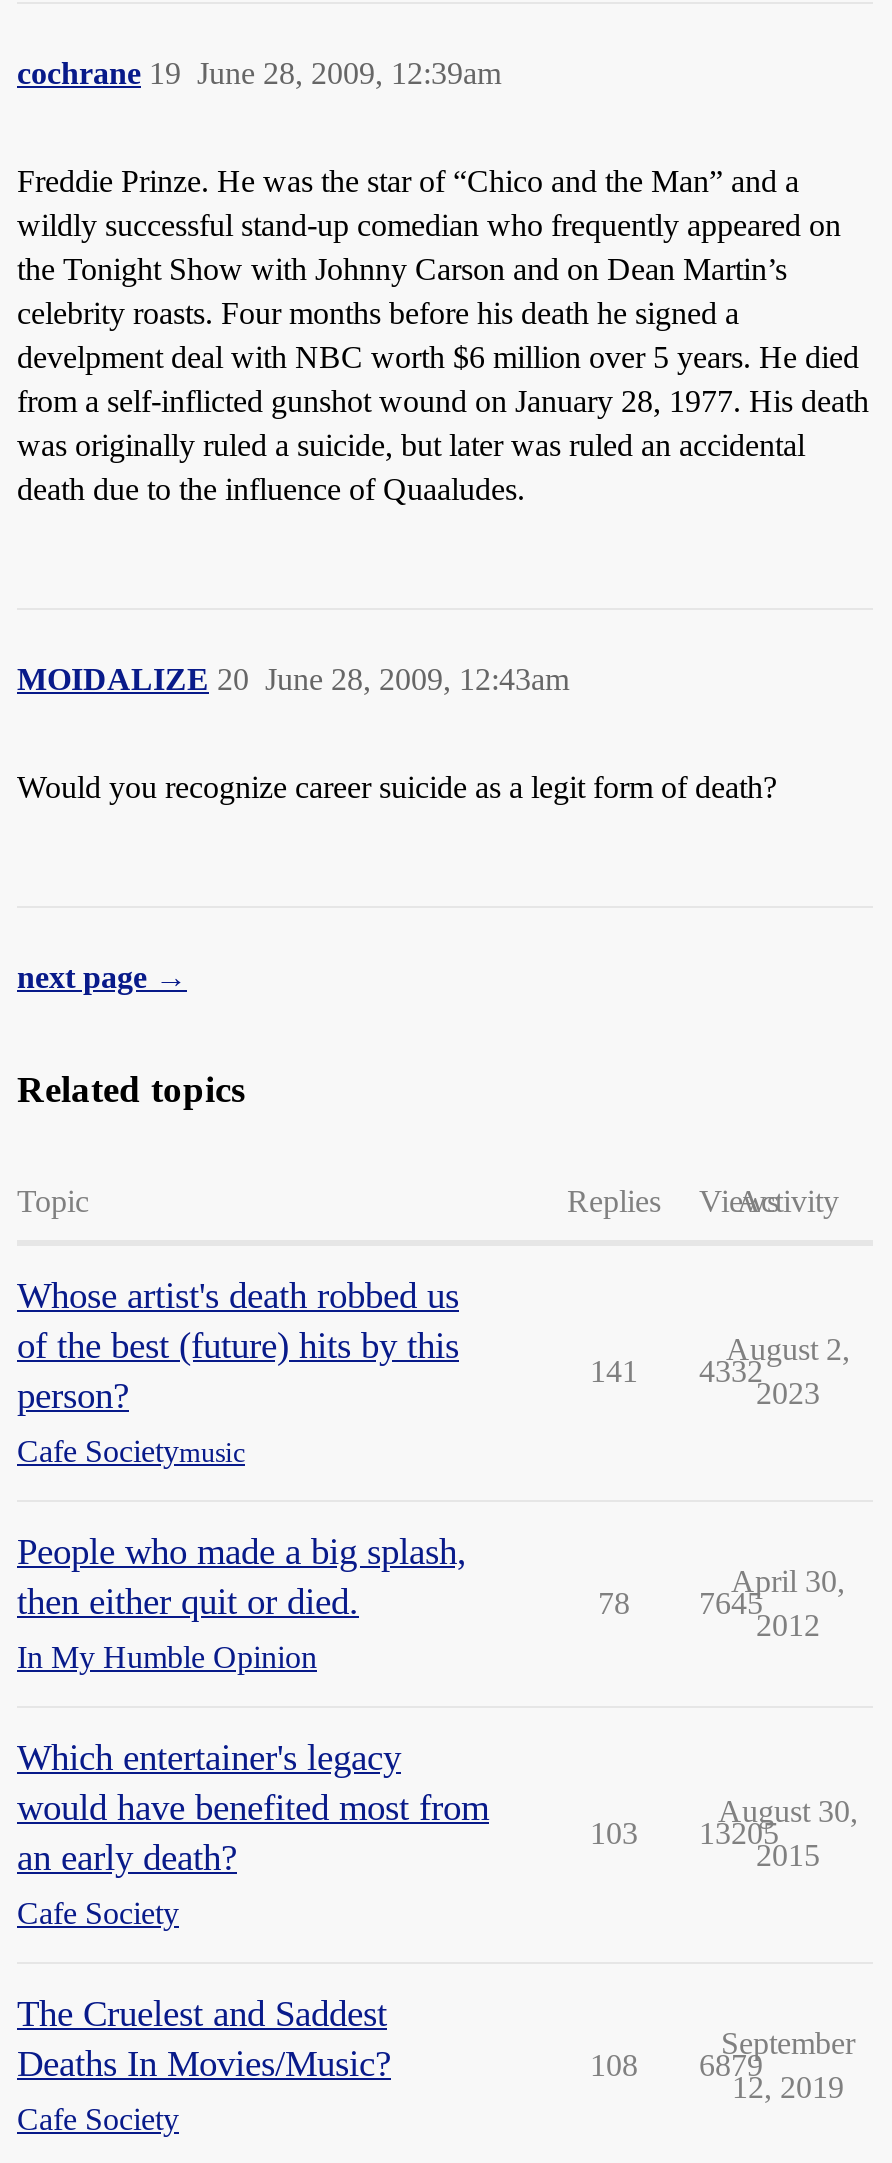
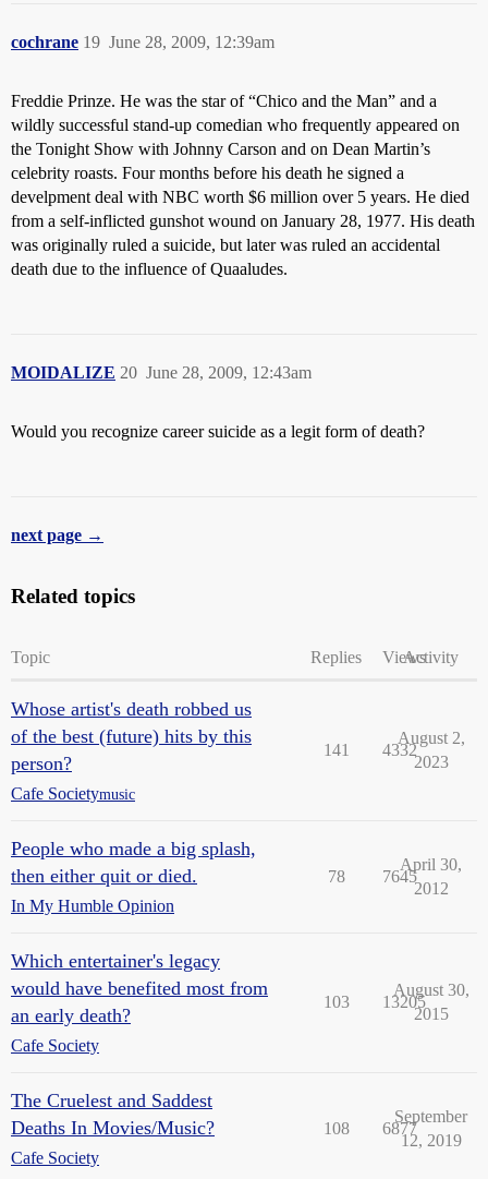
[590,2049,763,2083] 108 6879 -> [323,1119,417,1138] 108 6877

